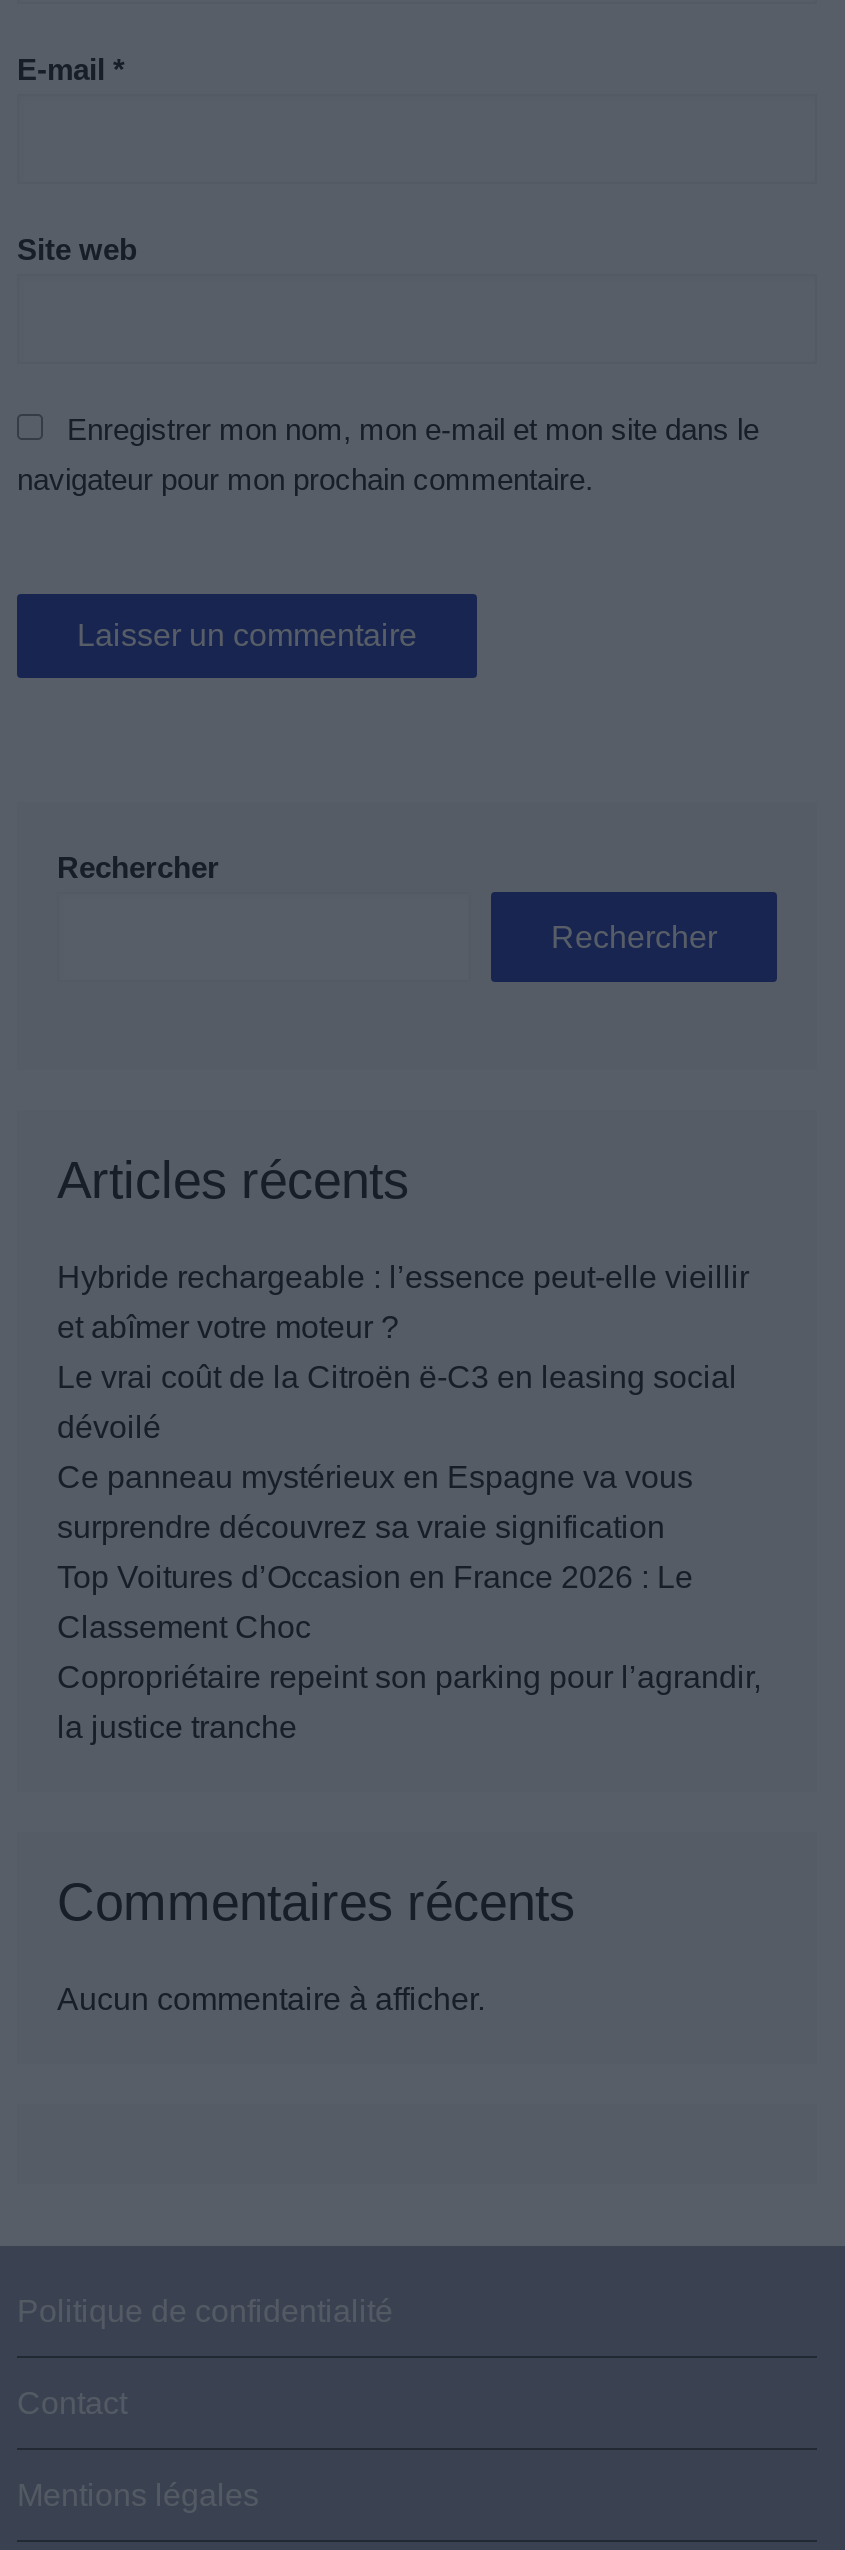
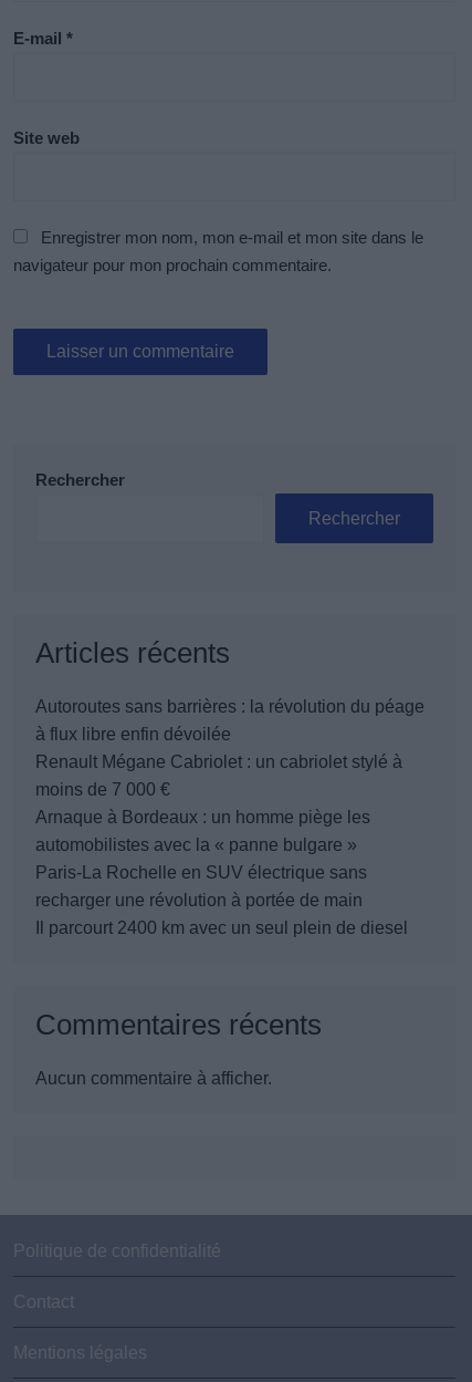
[57,1261,761,1745] Hybride rechargeable : l’essence peut-elle vieillir | et abîmer votre moteur ? | Le vrai coût de la Citroën ë-C3 en leasing social | dévoilé | Ce panneau mystérieux en Espagne va vous | surprendre découvrez sa vraie signification | Top Voitures d’Occasion en France 2026 : Le | Classement Choc | Copropriétaire repeint son parking pour l’agrandir, | la justice tranche -> [35,697,424,938] Autoroutes sans barrières : la révolution du péage | à flux libre enfin dévoilée | Renault Mégane Cabriolet : un cabriolet stylé à | moins de 7 000 € | Arnaque à Bordeaux : un homme piège les | automobilistes avec la « panne bulgare » | Paris-La Rochelle en SUV électrique sans | recharger une révolution à portée de main | Il parcourt 2400 km avec un seul plein de diesel

